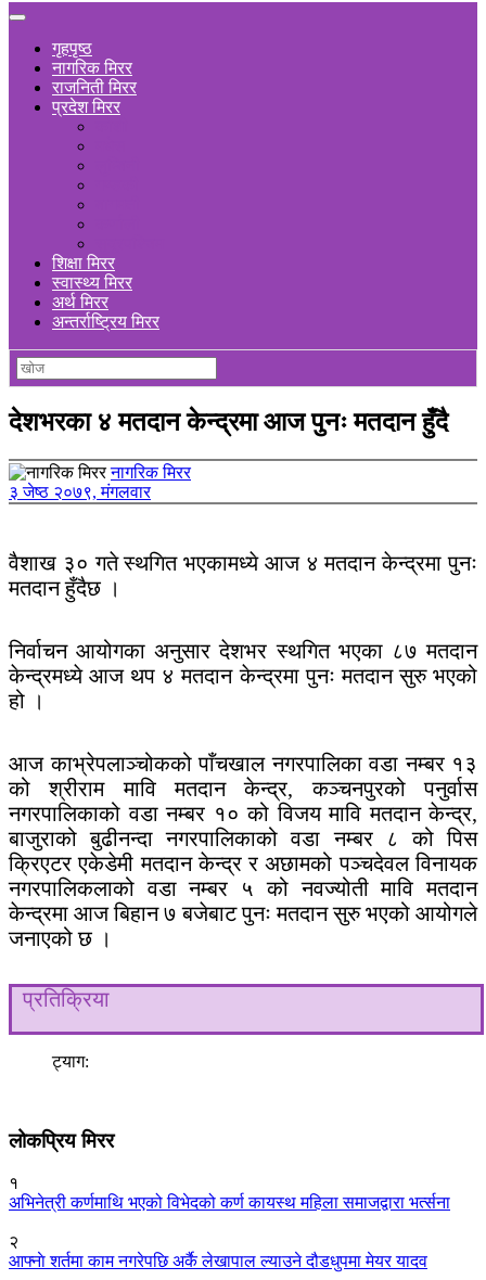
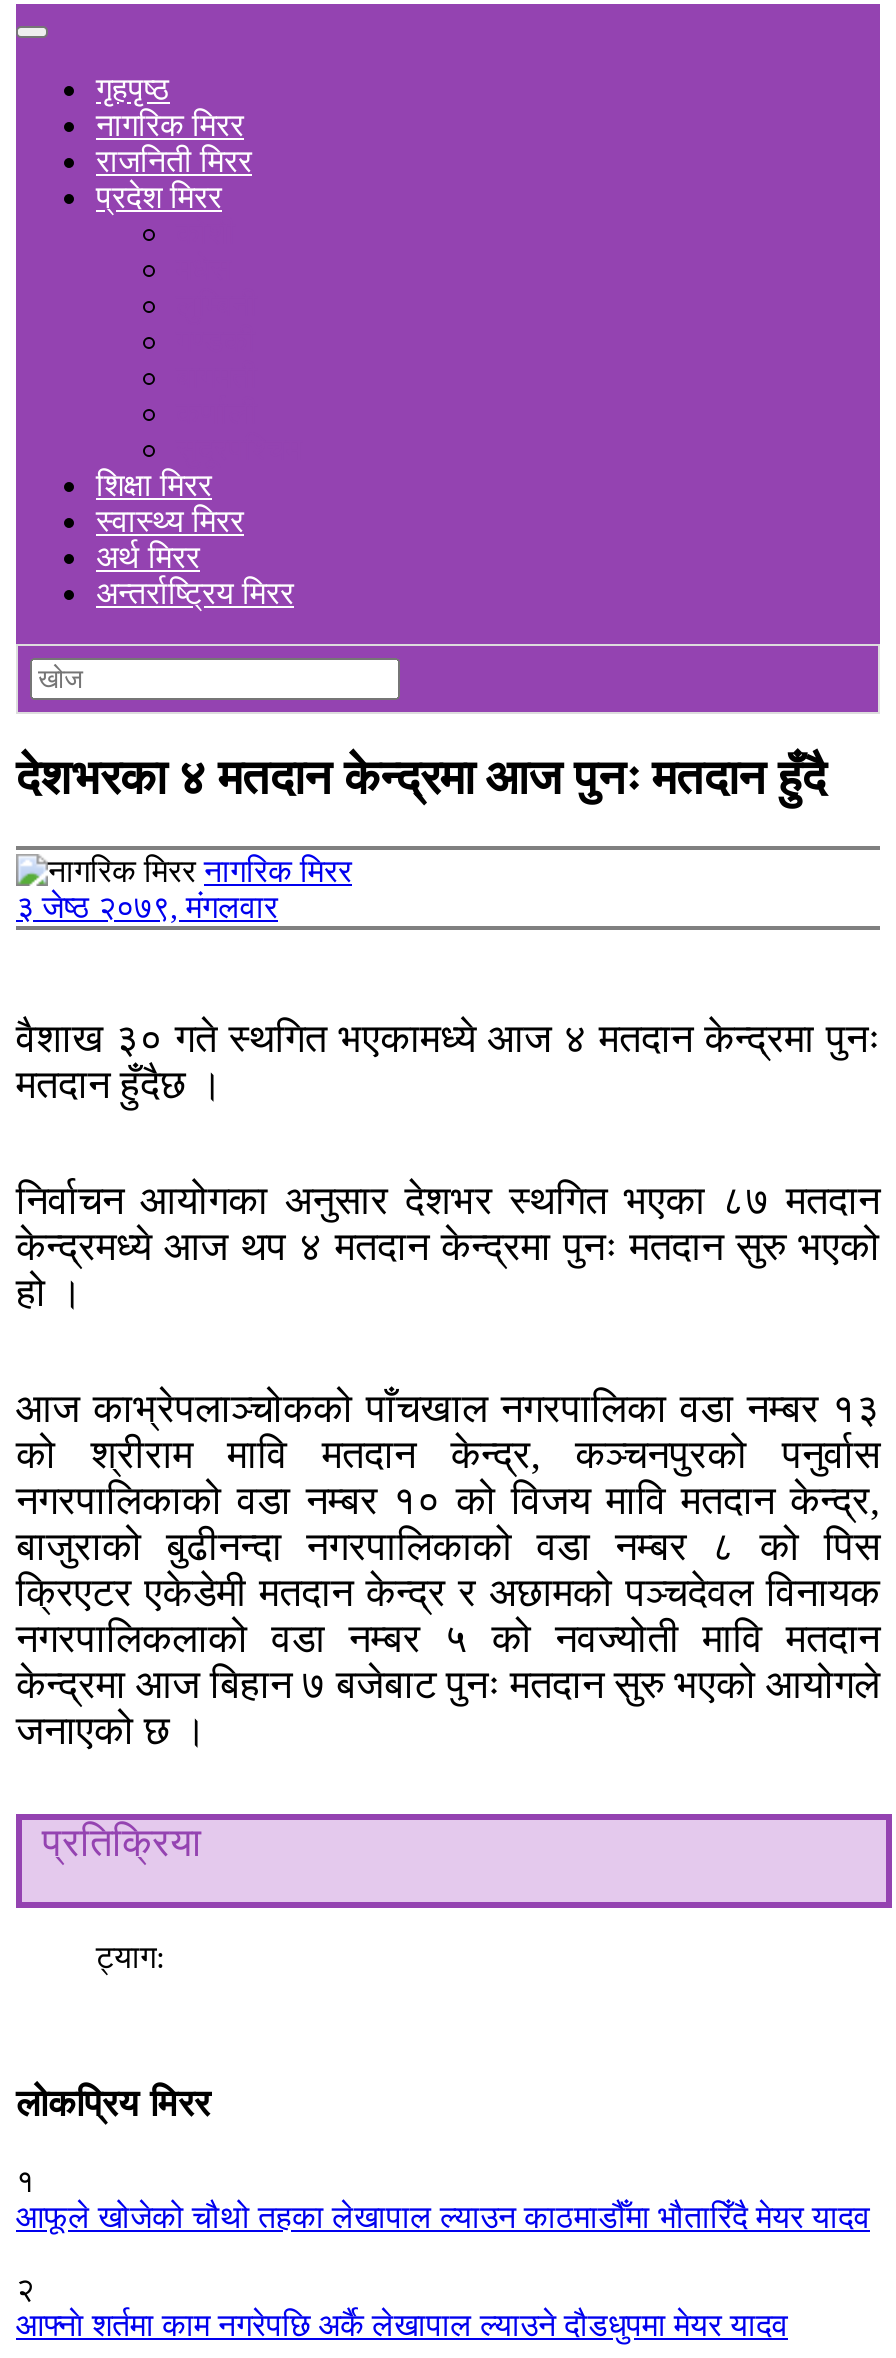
[9,1193,450,1211] अभिनेत्री कर्णमाथि भएको विभेदको कर्ण कायस्थ महिला समाजद्वारा भर्त्सना -> [16,2200,870,2234] आफूले खोजेको चौथो तहका लेखापाल ल्याउन काठमाडौँमा भौतारिँदै मेयर यादव

